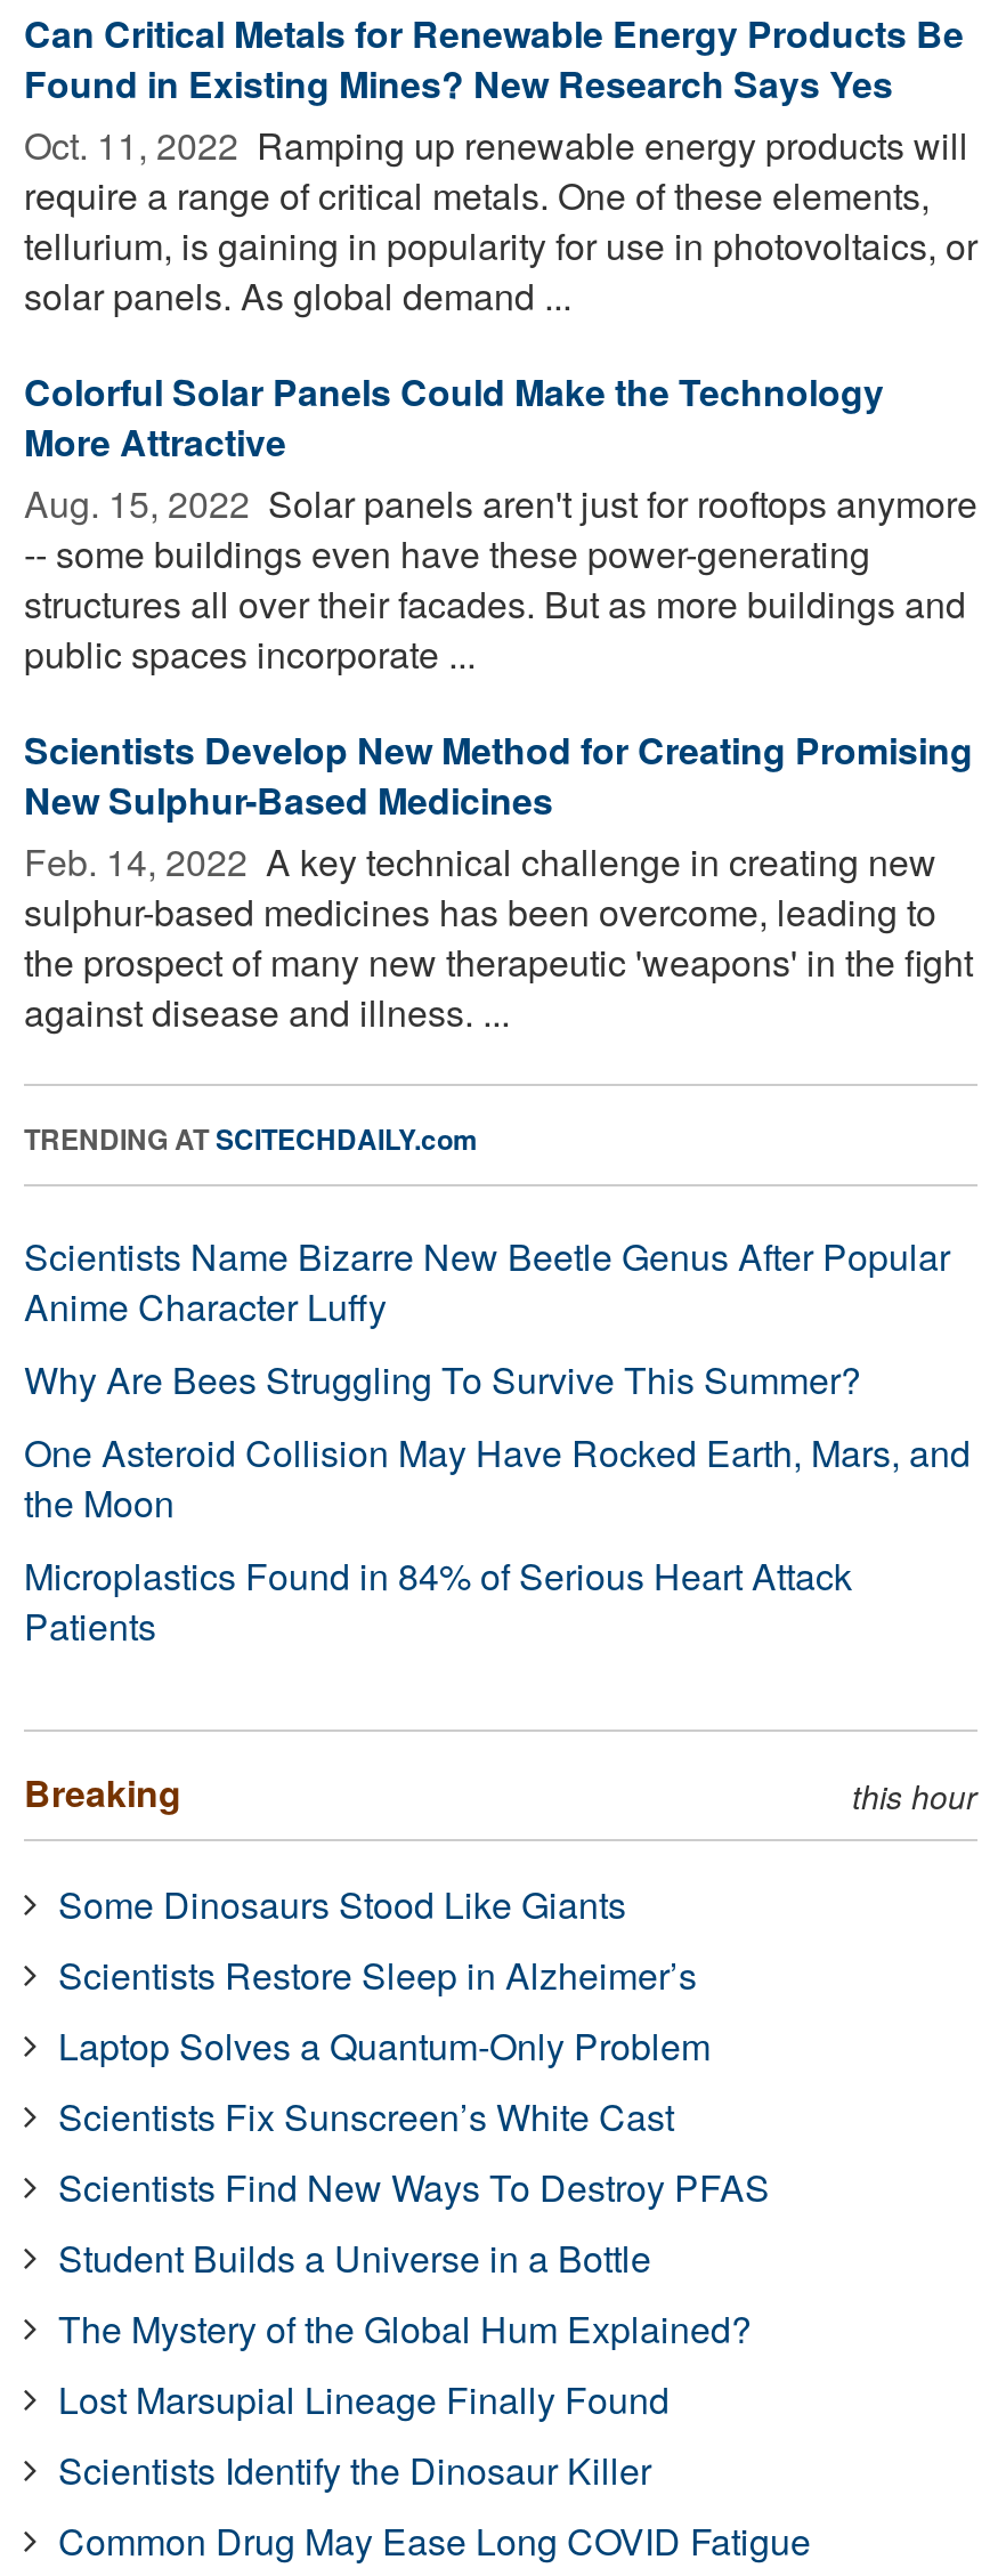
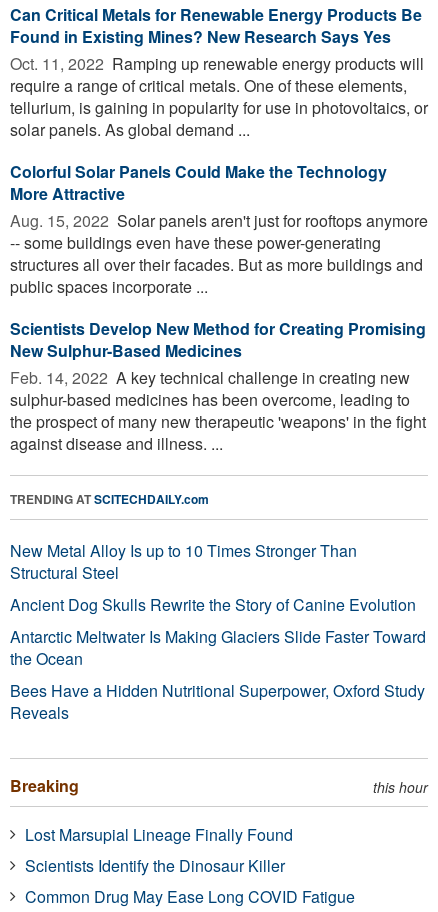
[24,1229,971,1651] Scientists Name Bizarre New Beetle Genus After Popular | Anime Character Luffy | Why Are Bees Struggling To Survive This Summer? | One Asteroid Collision May Have Rocked Earth, Mars, and | the Moon | Microplastics Found in 84% of Serious Heart Attack | Patients -> [10,539,426,724] New Metal Alloy Is up to 10 Times Stronger Than | Structural Steel | Ancient Dog Skulls Rewrite the Story of Canine Evolution | Antarctic Meltwater Is Making Glaciers Slide Faster Toward | the Ocean | Bees Have a Hidden Nutritional Superpower, Oxford Study | Reveals
[58,1877,770,2354] Some Dinosaurs Stood Like Giants | Scientists Restore Sleep in Alzheimer’s | Laptop Solves a Quantum-Only Problem | Scientists Fix Sunscreen’s White Cast | Scientists Find New Ways To Destroy PFAS | Student Builds a Universe in a Bottle | The Mystery of the Global Hum Explained? -> none

